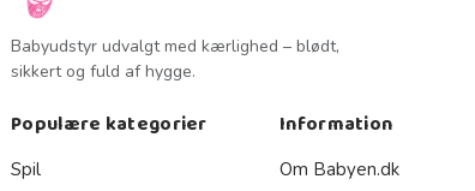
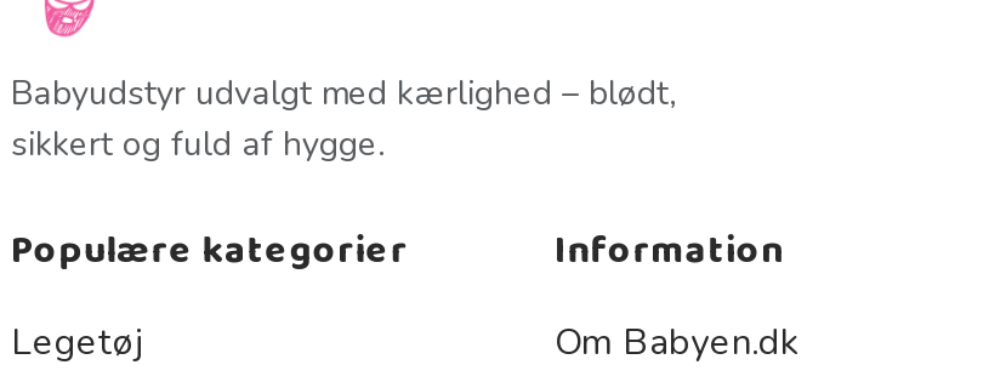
[11,158,41,182] Spil -> [11,319,142,367] Legetøj

